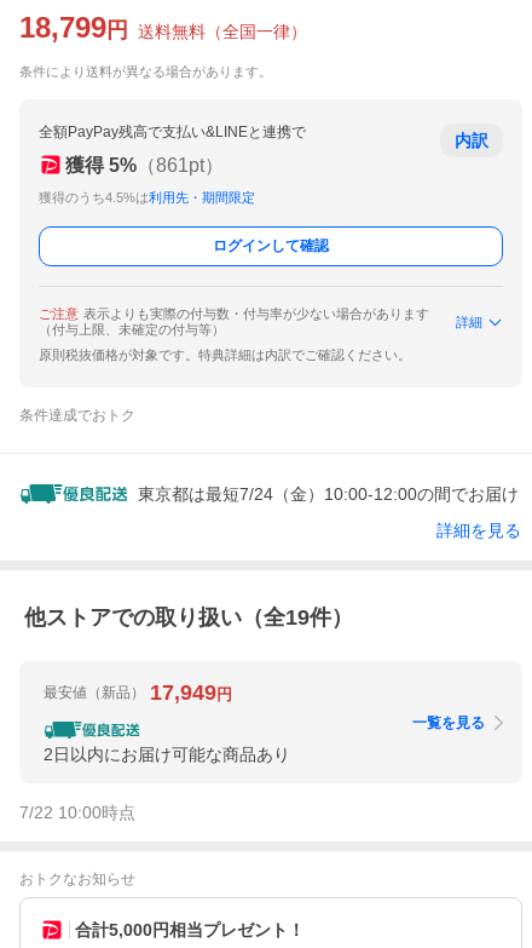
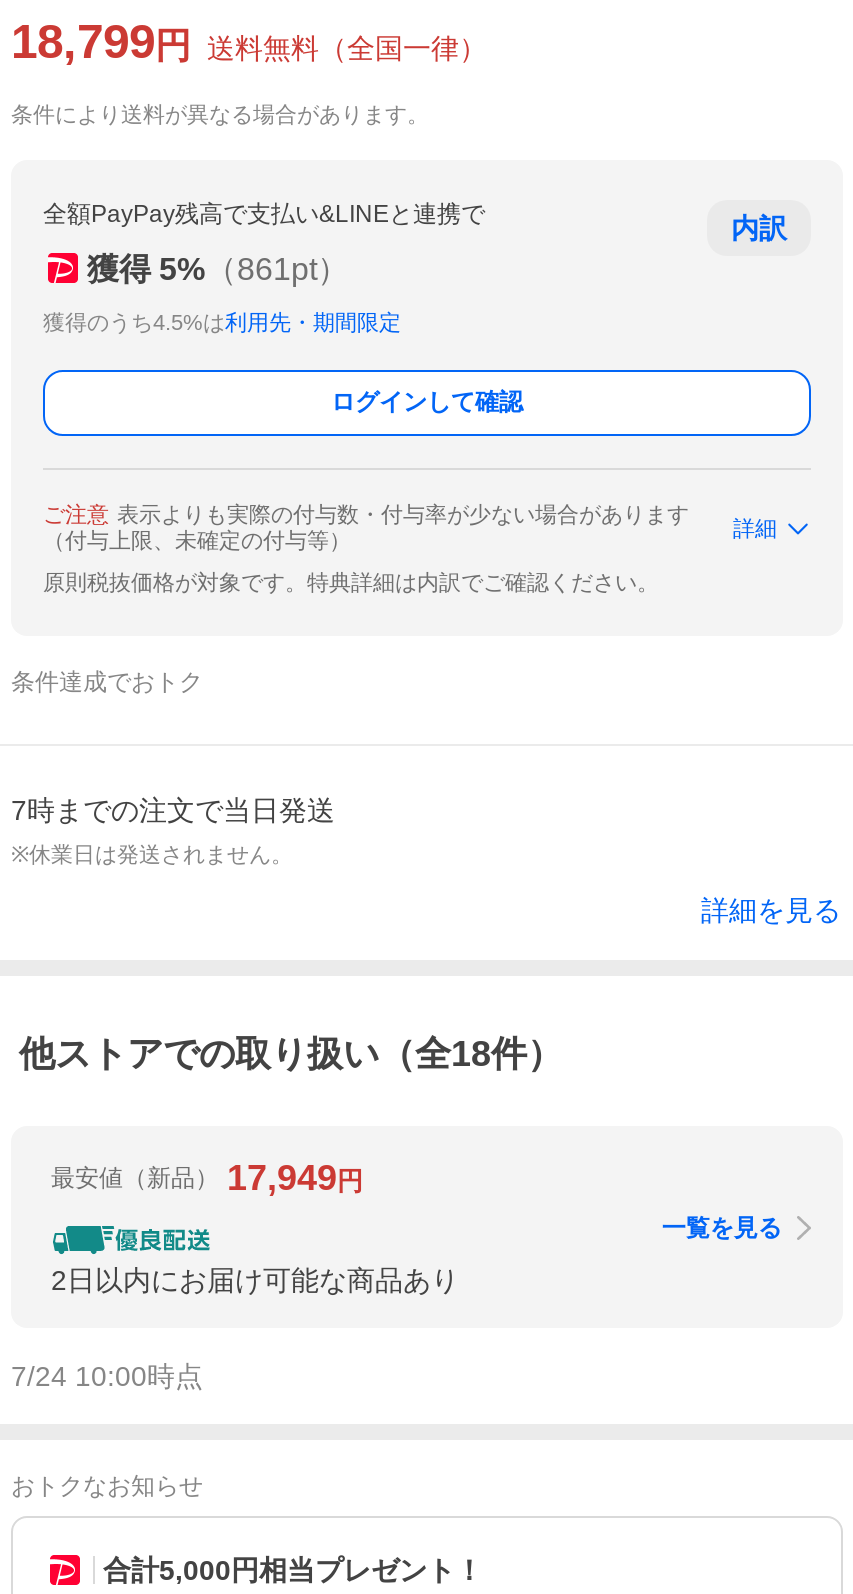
[137,484,518,504] 東京都は最短7/24（金）10:00-12:00の間でお届け -> [11,794,335,866] 7時までの注文で当日発送 | ※休業日は発送されません。
[24,606,353,630] 他ストアでの取り扱い（全19件） -> [19,1035,563,1075] 他ストアでの取り扱い（全18件）
[19,803,135,822] 7/22 10:00時点 -> [11,1361,203,1393] 7/24 10:00時点

